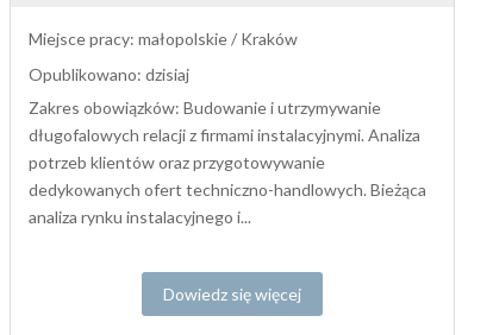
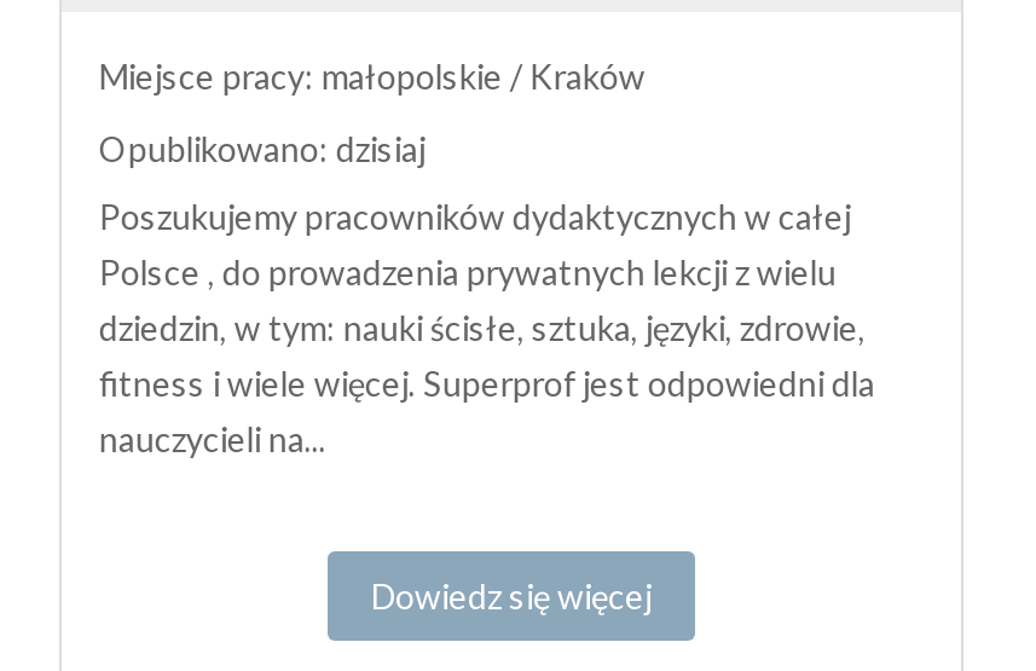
[29,98,427,227] Zakres obowiązków: Budowanie i utrzymywanie | długofalowych relacji z firmami instalacyjnymi. Analiza | potrzeb klientów oraz przygotowywanie | dedykowanych ofert techniczno-handlowych. Bieżąca | analiza rynku instalacyjnego i... -> [99,197,875,460] Poszukujemy pracowników dydaktycznych w całej | Polsce , do prowadzenia prywatnych lekcji z wielu | dziedzin, w tym: nauki ścisłe, sztuka, języki, zdrowie, | fitness i wiele więcej. Superprof jest odpowiedni dla | nauczycieli na...

